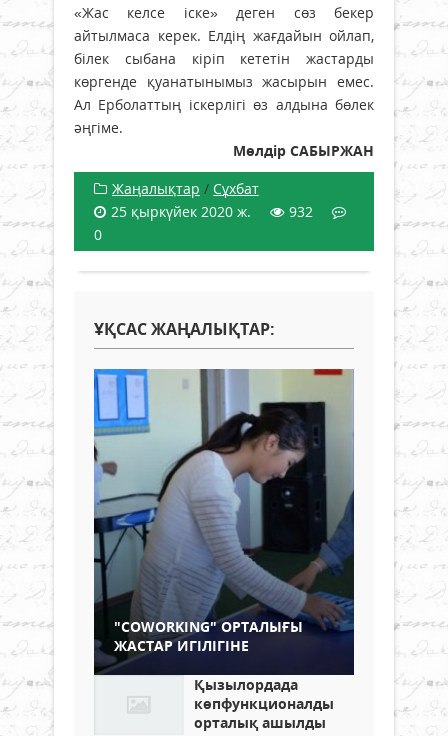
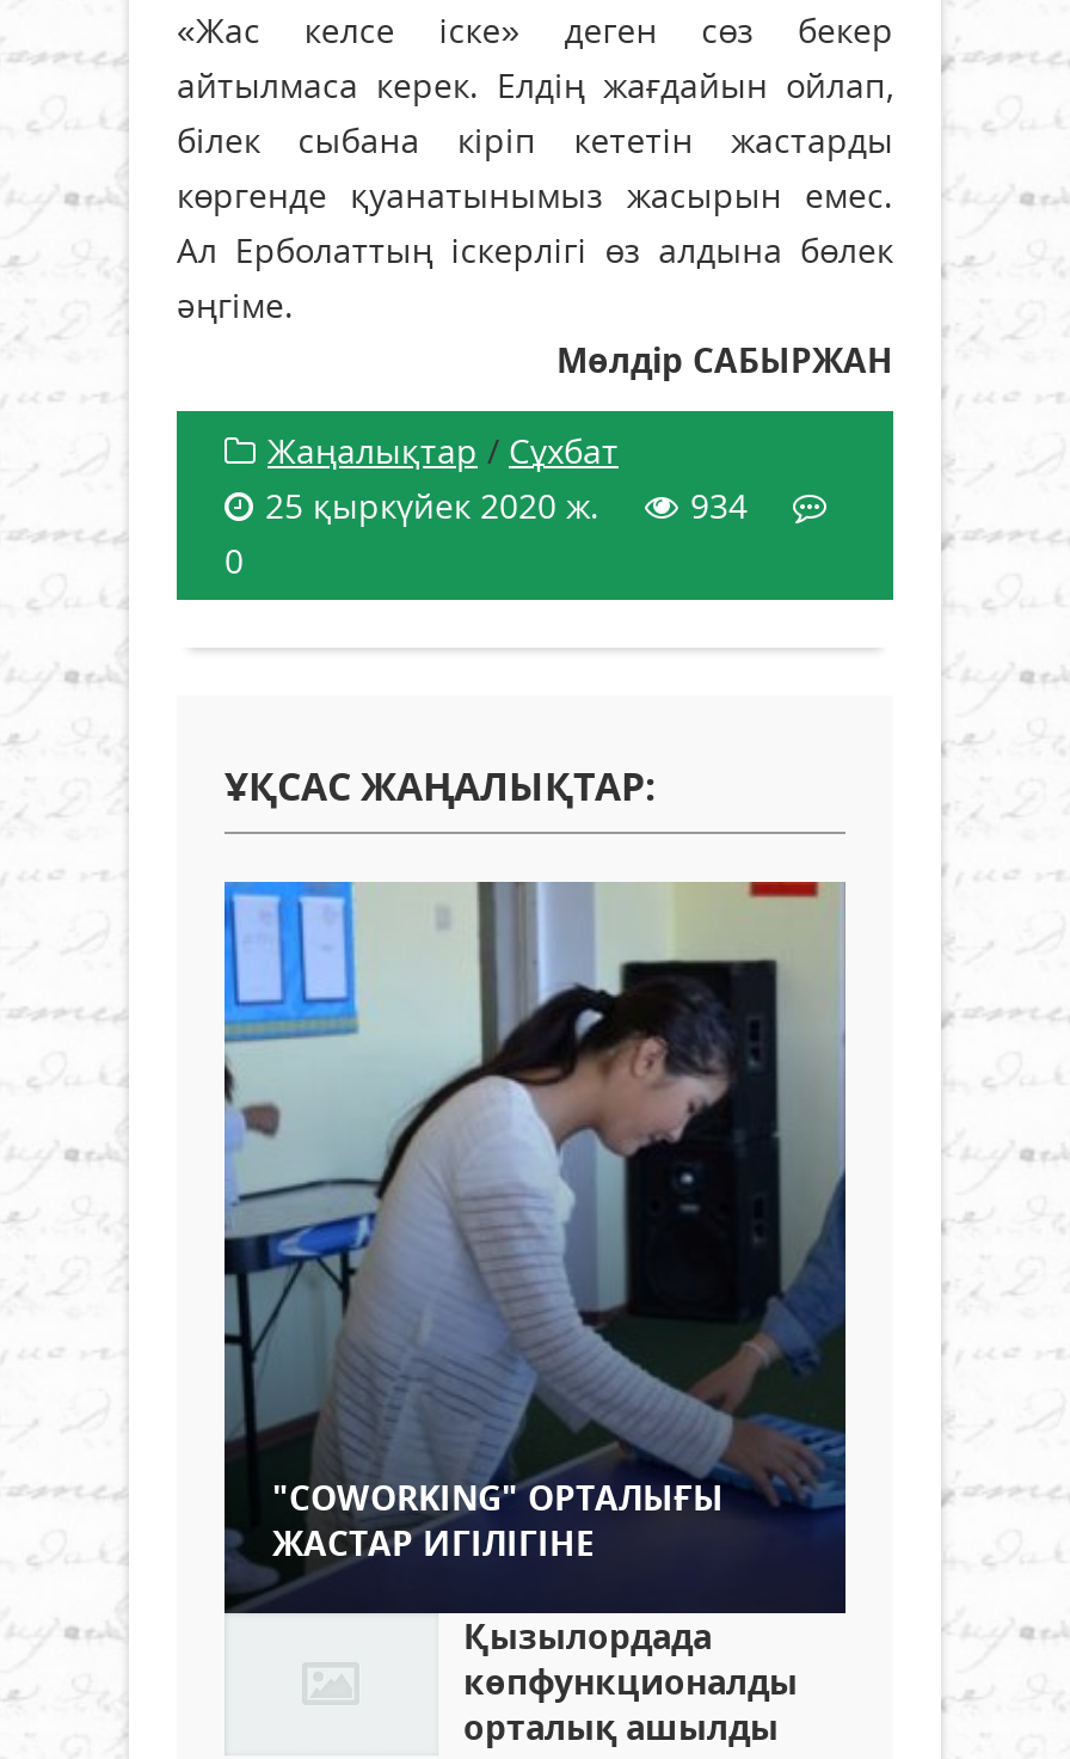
[111,202,313,221] 25 қыркүйек 2020 ж. 932 -> [265,484,748,529] 25 қыркүйек 2020 ж. 934

